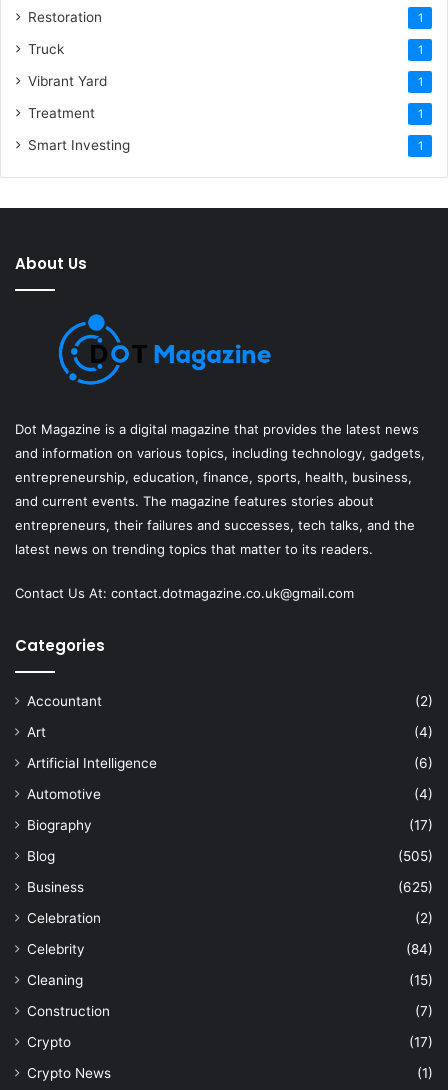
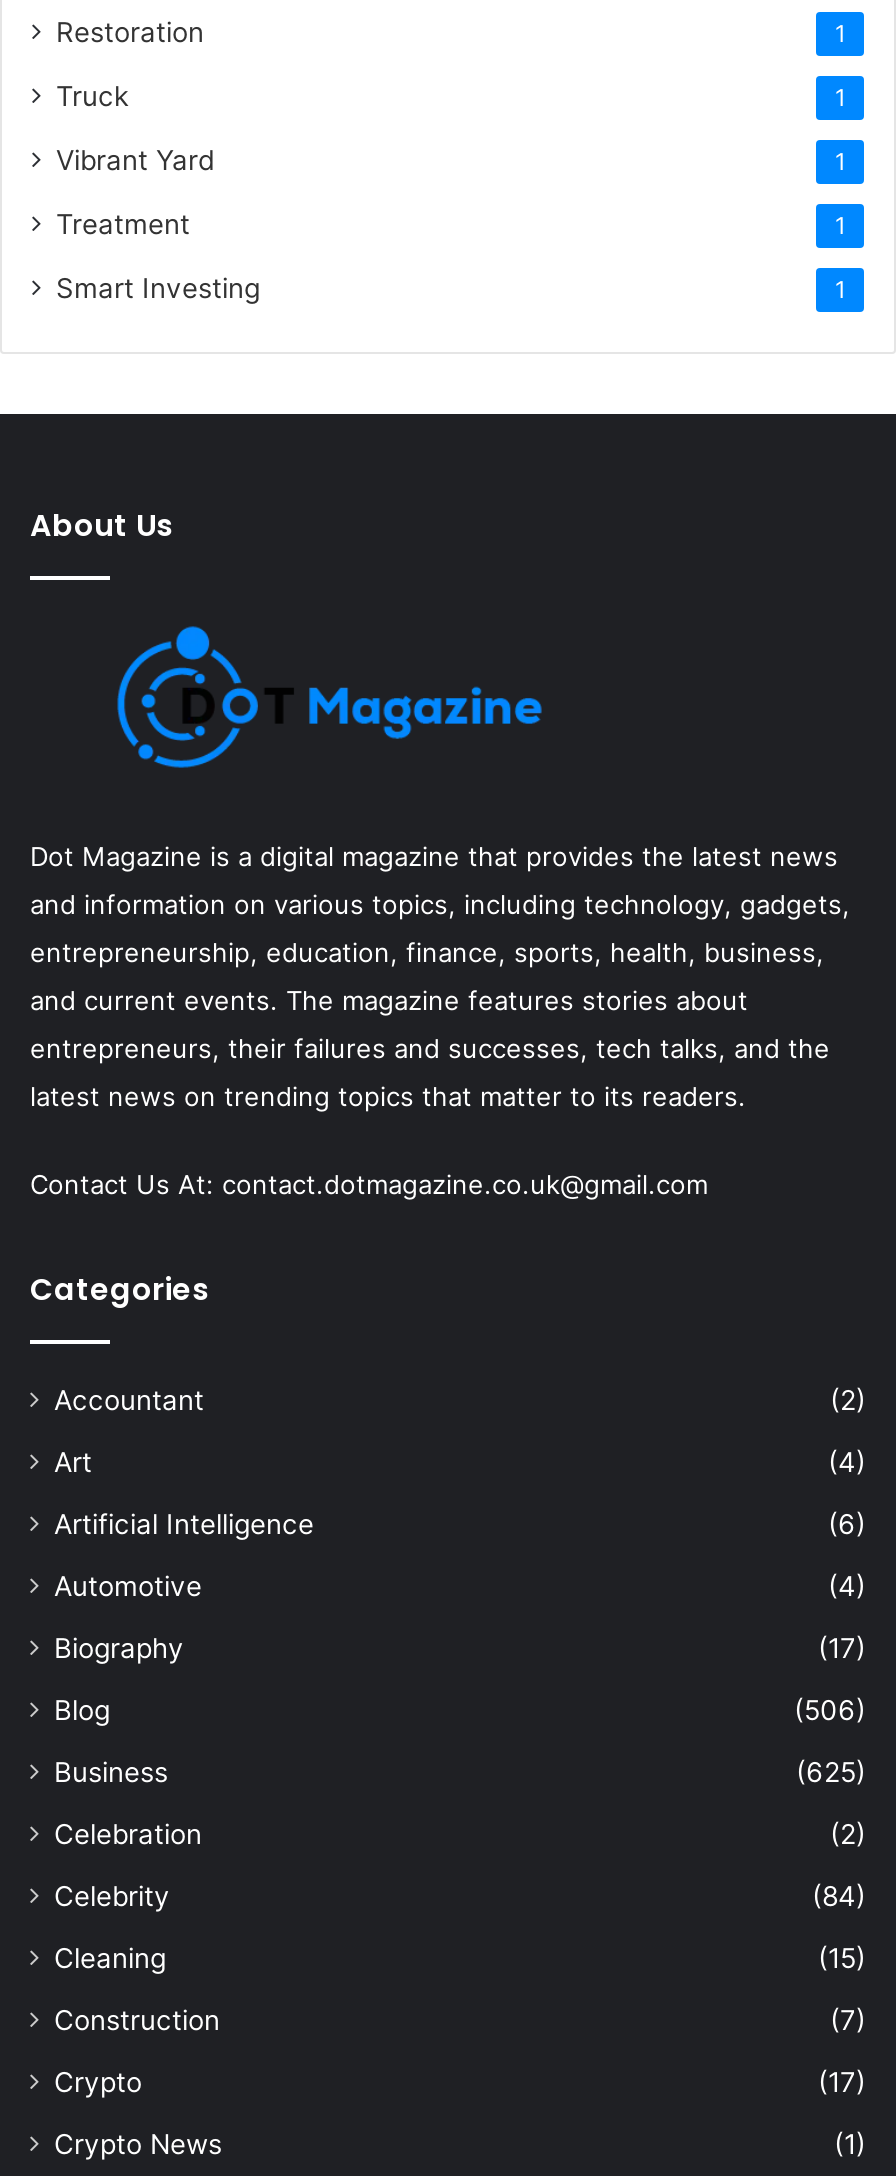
[398,848,433,864] (505) -> [794,1695,866,1727] (506)

